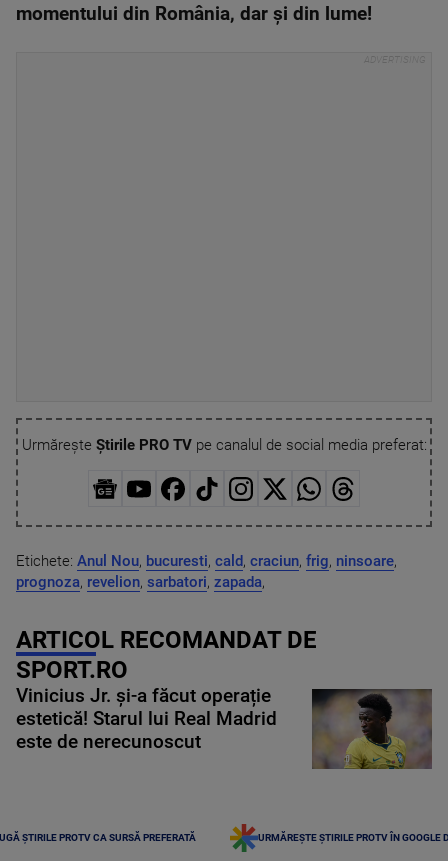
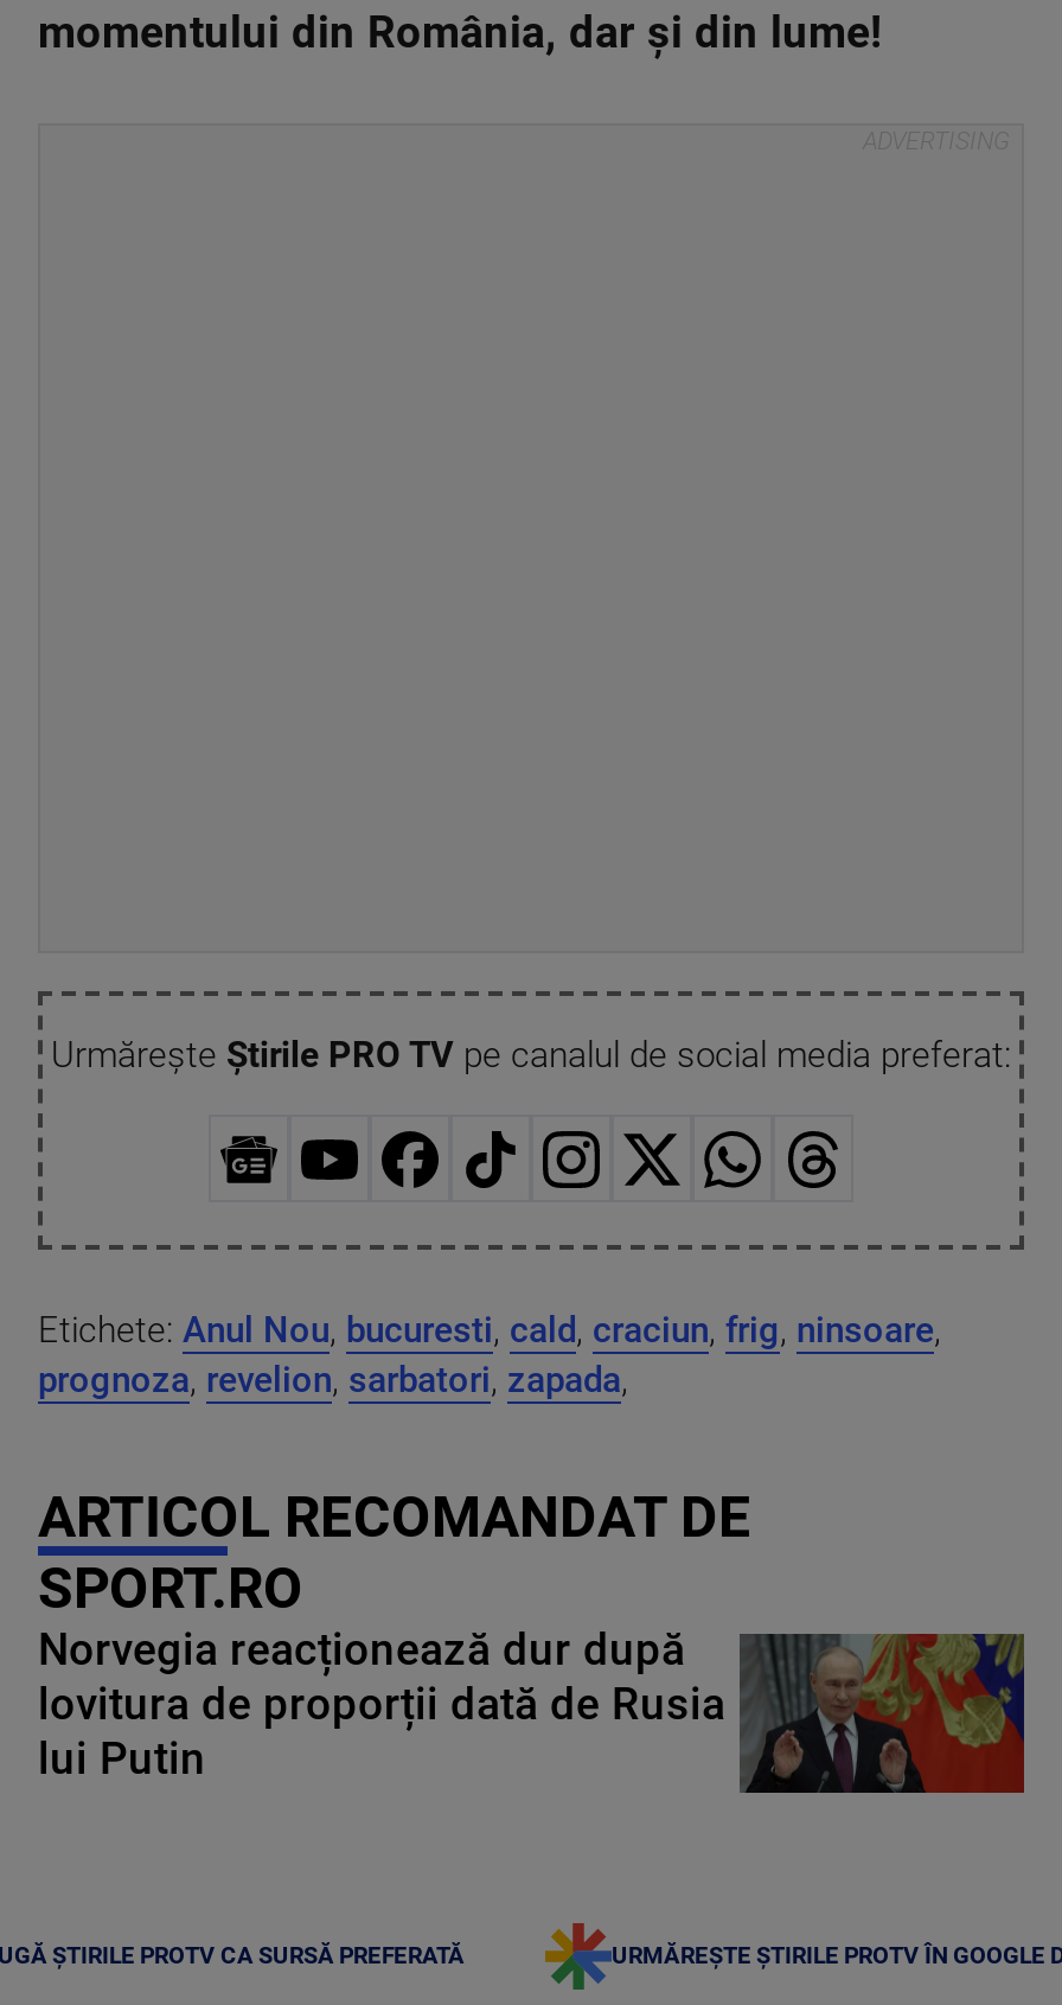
[16,685,433,770] [image] | Vinicius Jr. și-a făcut operație | estetică! Starul lui Real Madrid | este de nerecunoscut -> [38,1624,1026,1798] [image] | Norvegia reacționează dur după | lovitura de proporții dată de Rusia | lui Putin

